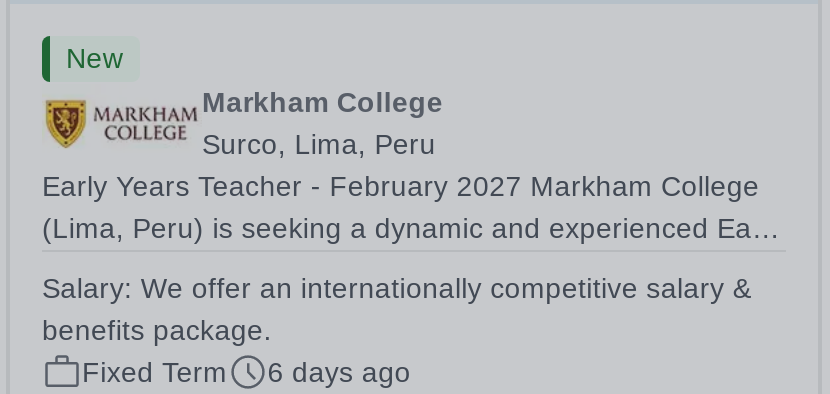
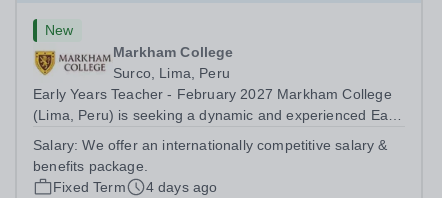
[82,356,411,388] Fixed Term 6 days ago -> [53,179,217,195] Fixed Term 4 days ago

